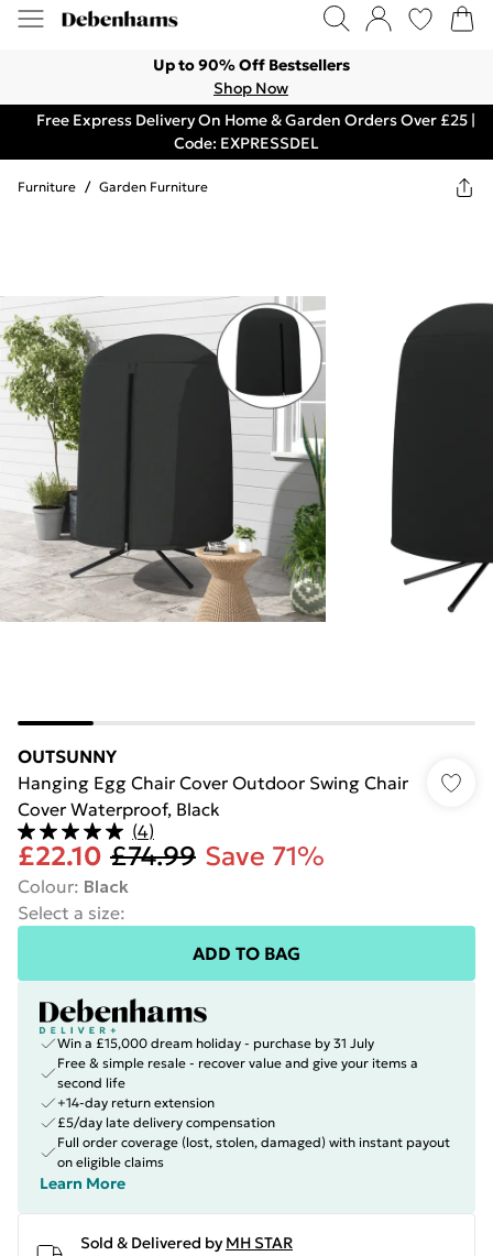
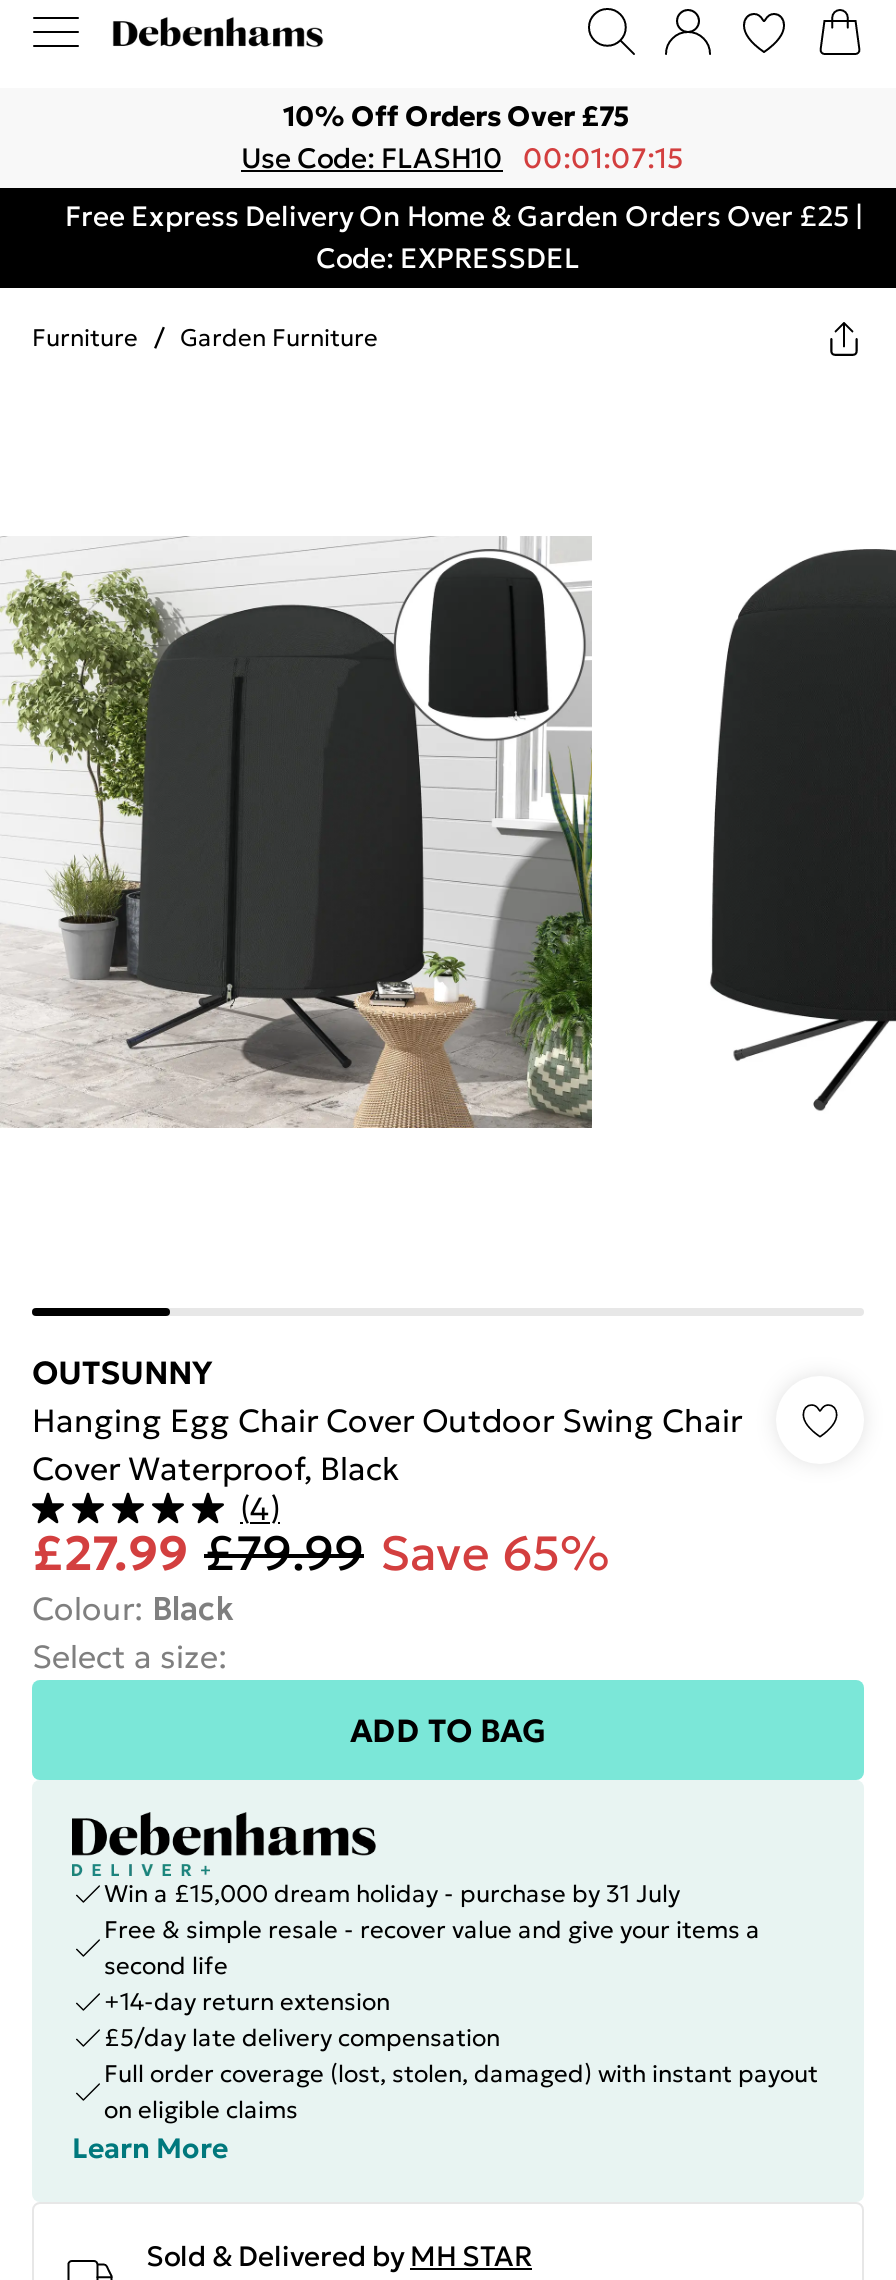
[152,55,349,98] Up to 90% Off Bestsellers | Shop Now -> [241,98,683,176] 10% Off Orders Over £75 | Use Code: FLASH10 00:01:07:15
[18,840,325,873] £22.10 £74.99 Save 71% -> [32,1524,610,1584] £27.99 £79.99 Save 65%

